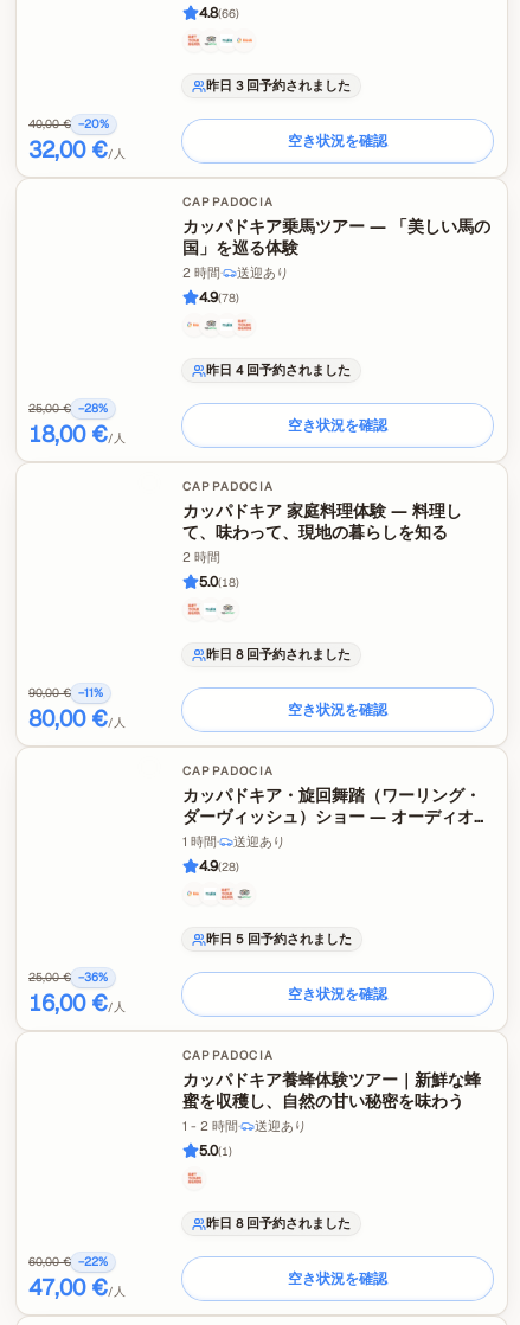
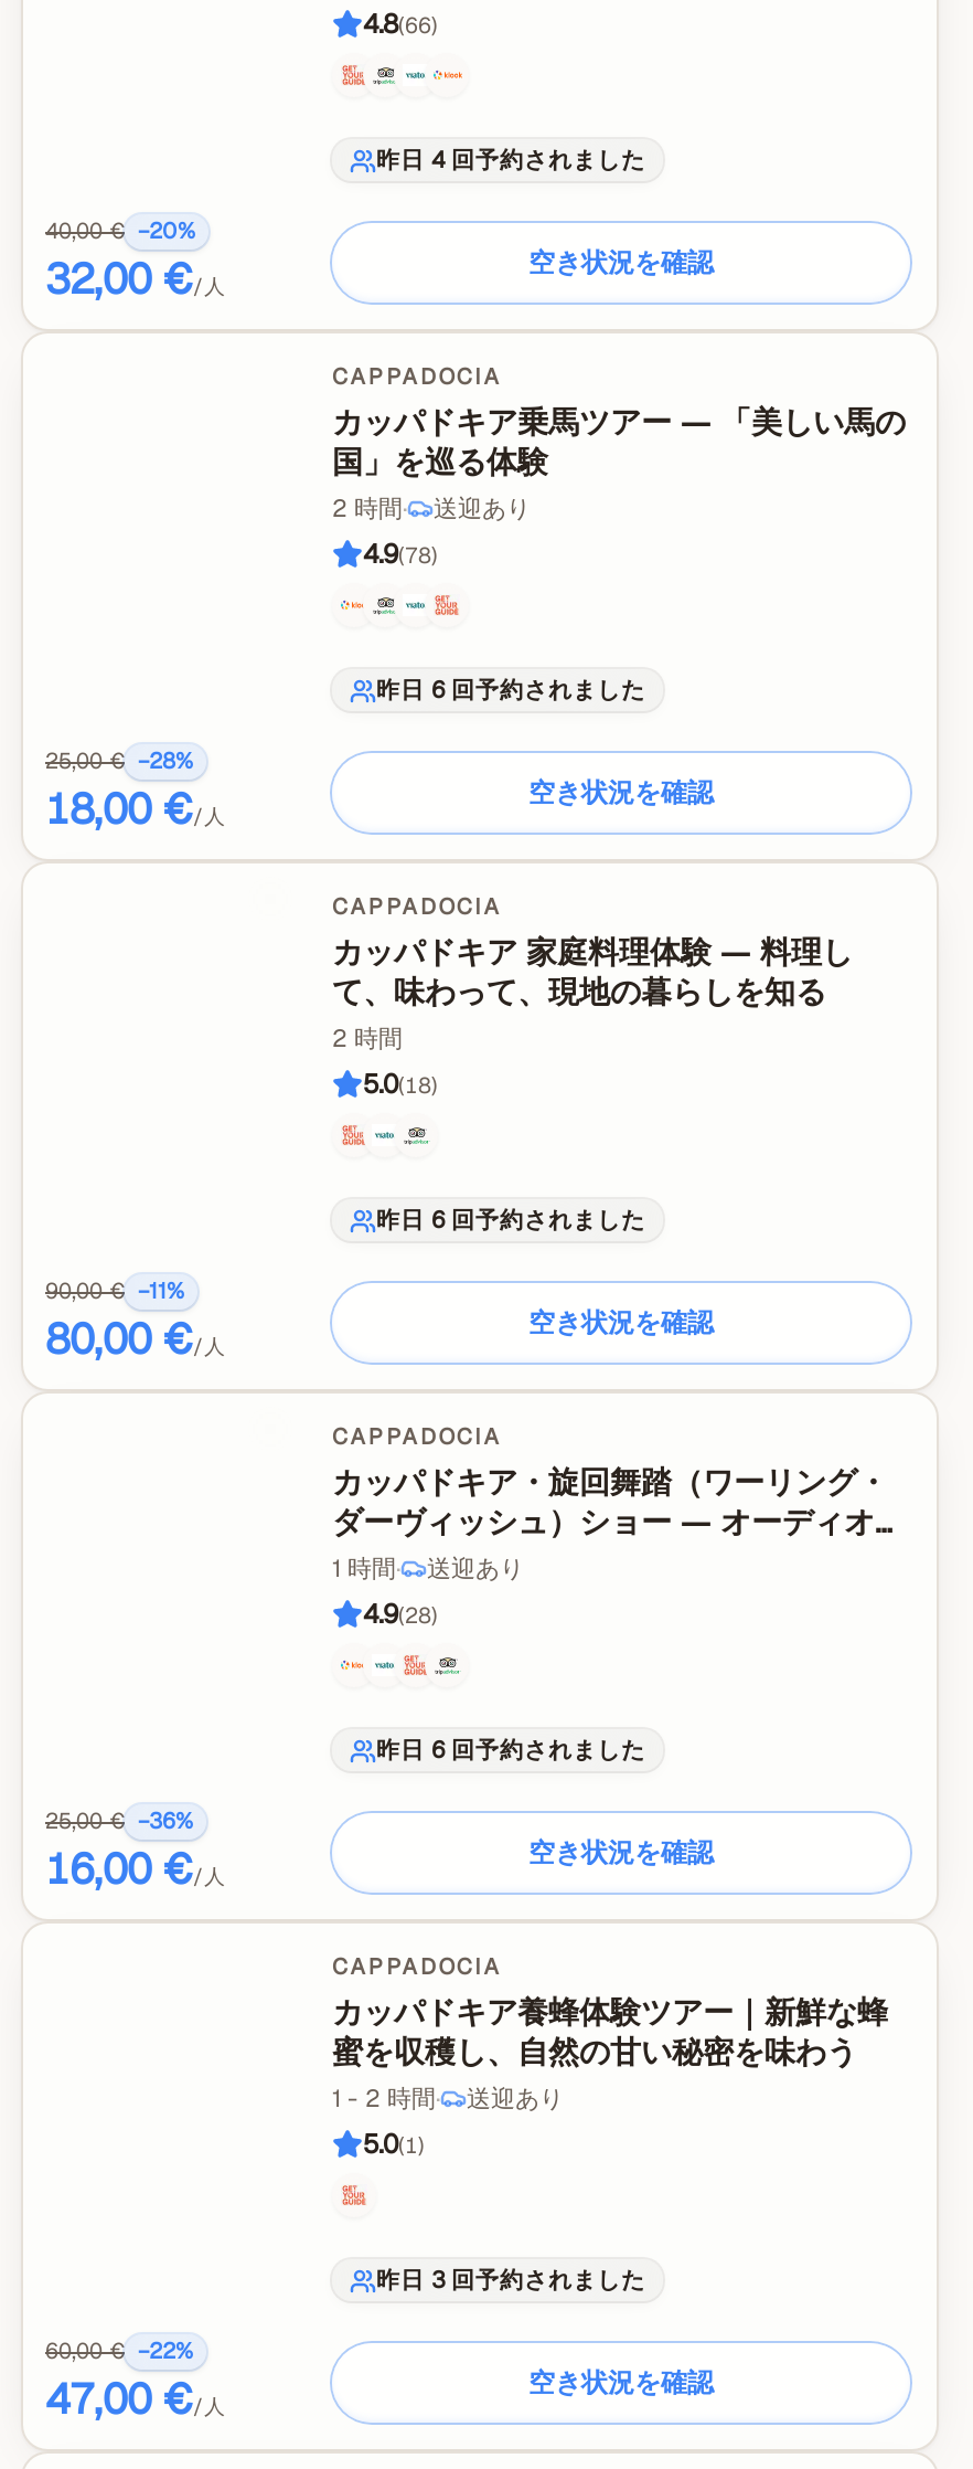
moved [206,77,351,94] -> [376,2264,645,2295]: 昨日 3 回予約されました
none -> [376,674,645,704] 昨日 6 回予約されました
moved [206,361,351,378] -> [376,144,645,174]: 昨日 4 回予約されました
[206,646,351,662] 昨日 8 回予約されました -> [376,1204,645,1234] 昨日 6 回予約されました
[206,930,352,947] 昨日 5 回予約されました -> [376,1734,645,1765] 昨日 6 回予約されました
[206,1215,351,1231] 昨日 8 回予約されました -> none

